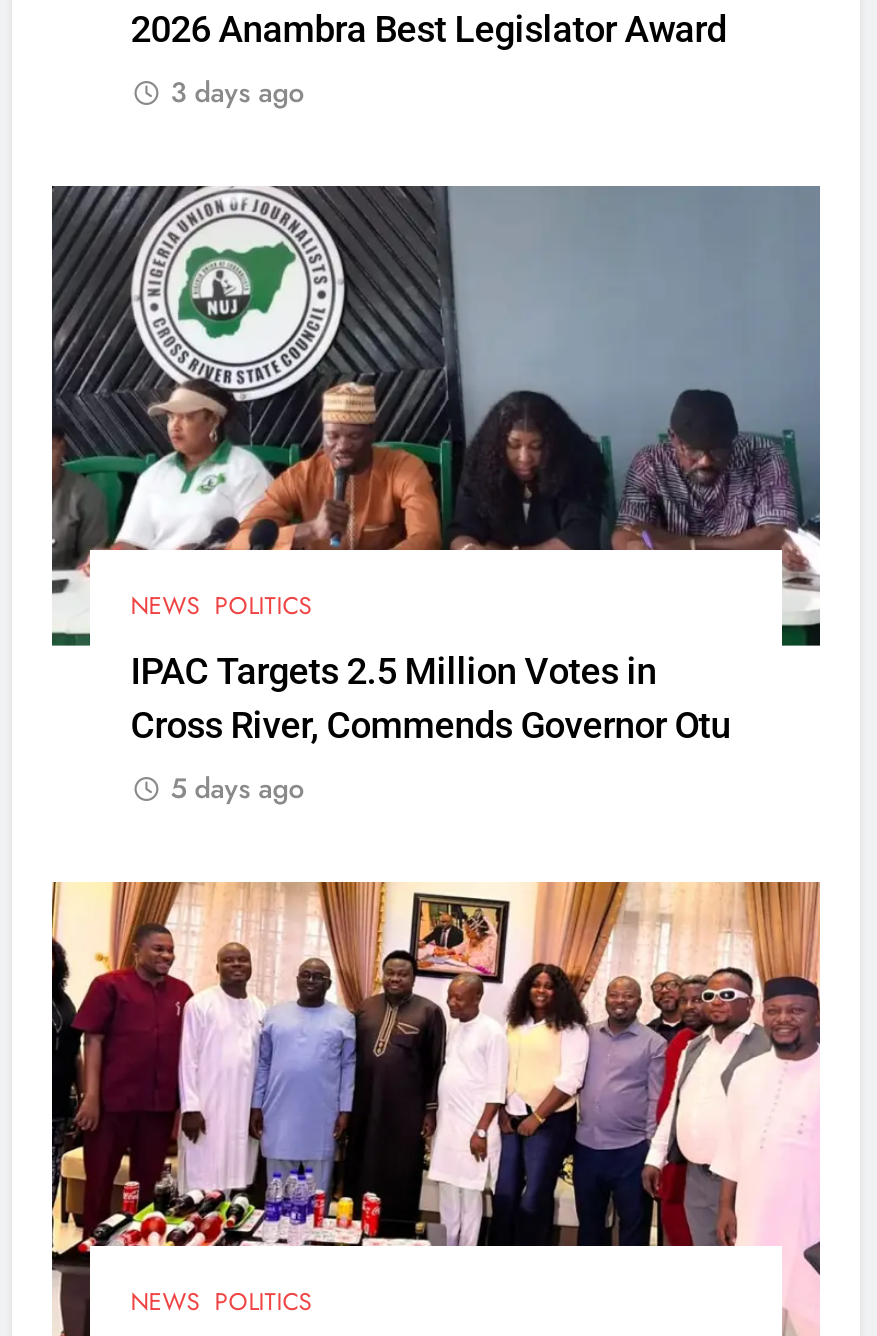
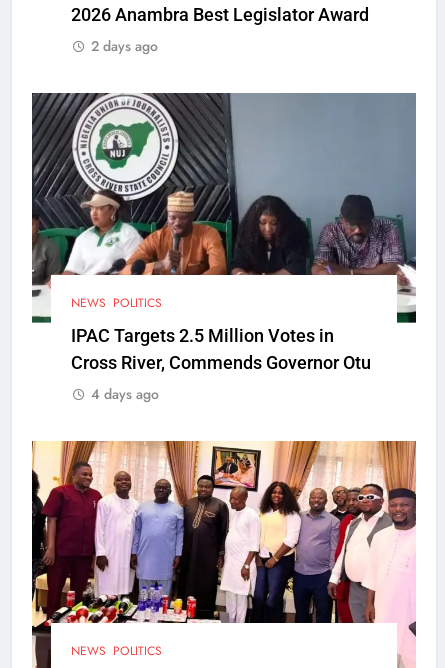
[170,71,304,111] 3 days ago -> [91,35,158,55] 2 days ago
[170,768,304,808] 5 days ago -> [91,384,159,404] 4 days ago

